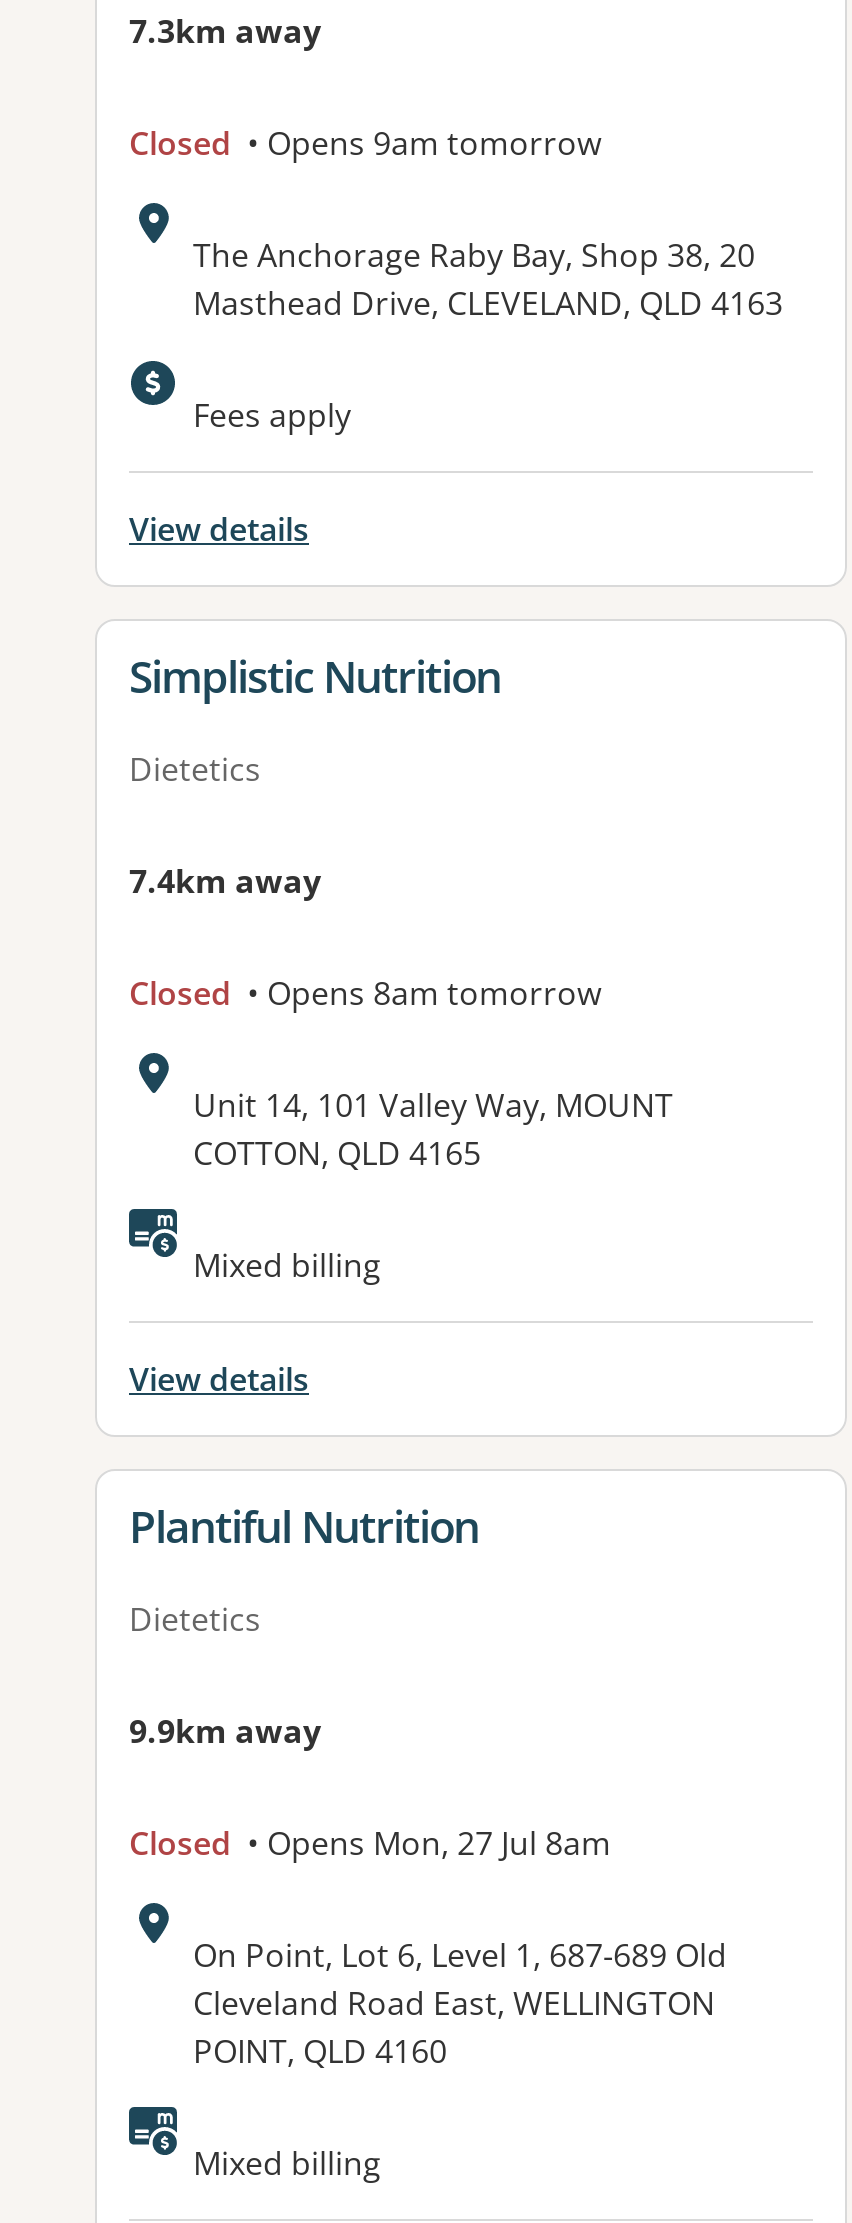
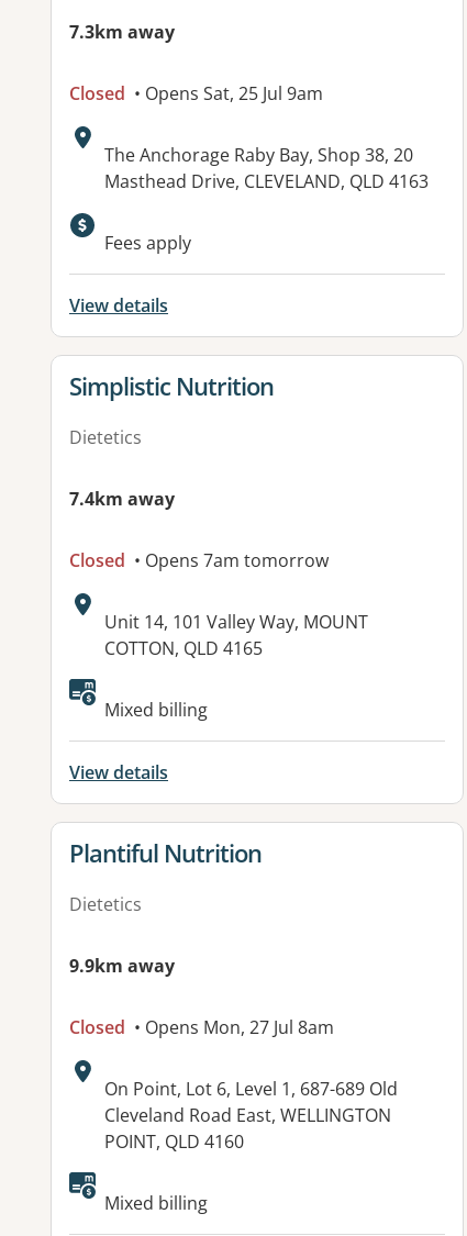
[129,122,601,166] Closed • Opens 9am tomorrow -> [69,82,323,106] Closed • Opens Sat, 25 Jul 9am
[129,972,601,1016] Closed • Opens 8am tomorrow -> [69,549,329,573] Closed • Opens 7am tomorrow

